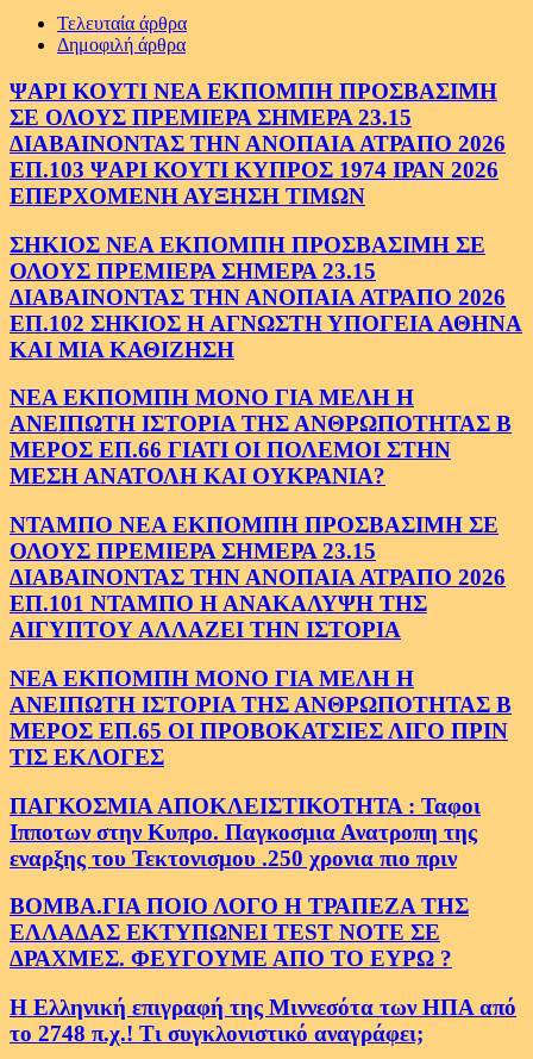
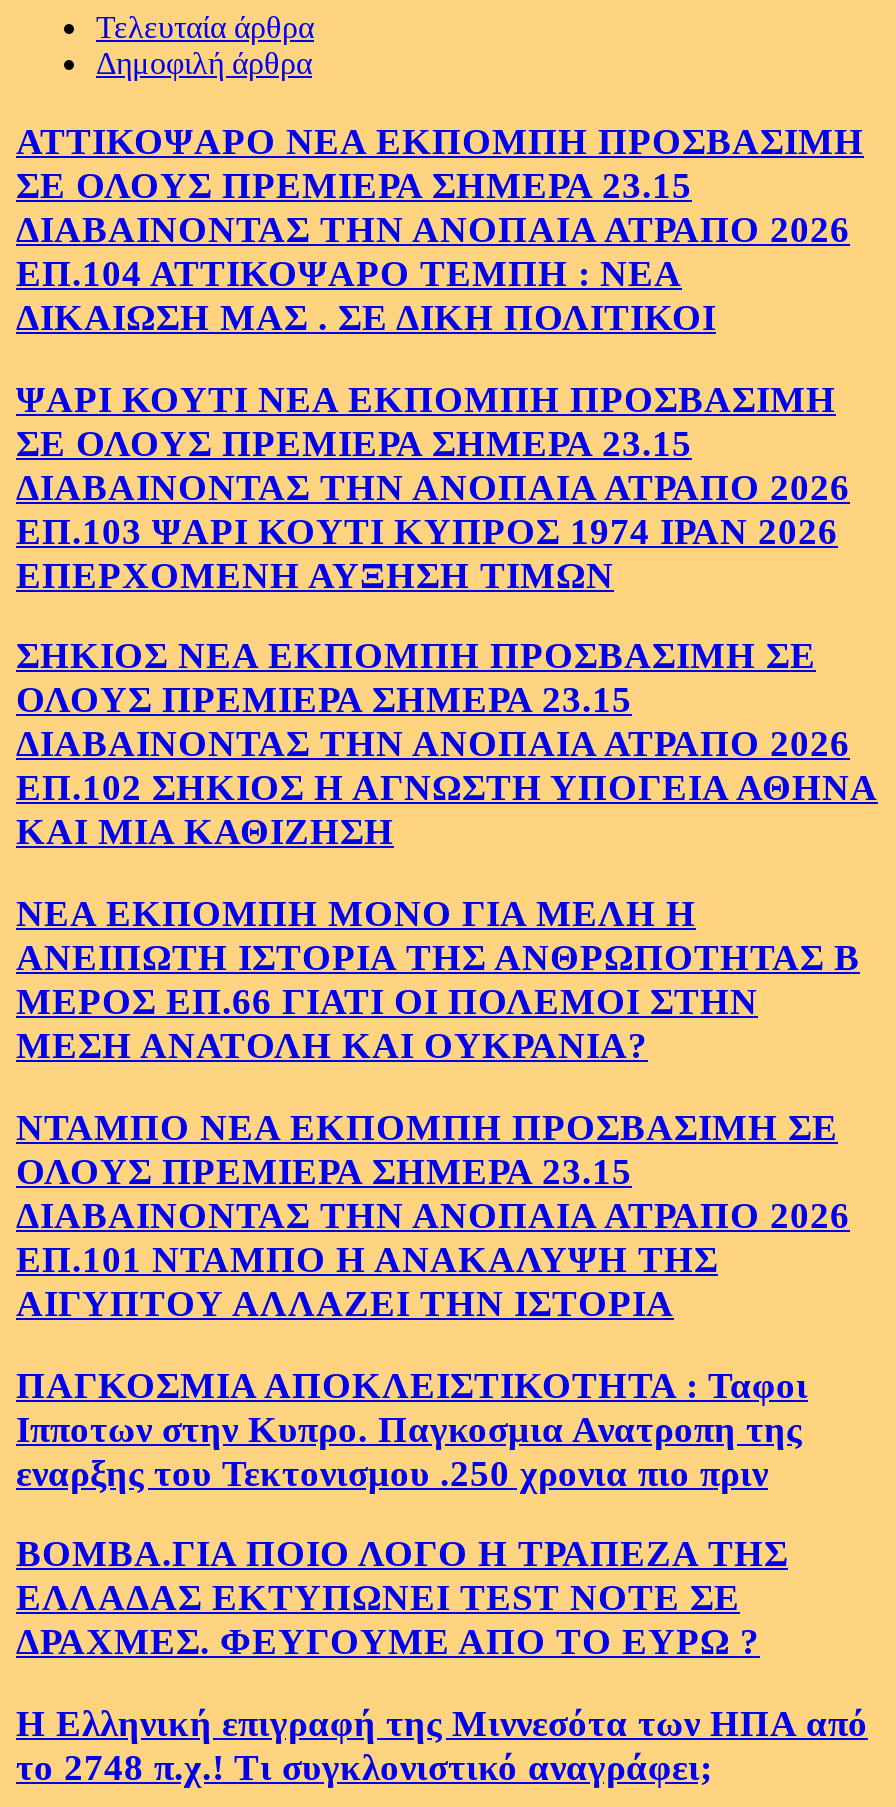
none -> [16,120,864,338] ΑΤΤΙΚΟΨΑΡΟ ΝΕΑ ΕΚΠΟΜΠΗ ΠΡΟΣΒΑΣΙΜΗ | ΣΕ ΟΛΟΥΣ ΠΡΕΜΙΕΡΑ ΣΗΜΕΡΑ 23.15 | ΔΙΑΒΑΙΝΟΝΤΑΣ ΤΗΝ ΑΝΟΠΑΙΑ ΑΤΡΑΠΟ 2026 | ΕΠ.104 ΑΤΤΙΚΟΨΑΡΟ ΤΕΜΠΗ : ΝΕΑ | ΔΙΚΑΙΩΣΗ ΜΑΣ . ΣΕ ΔΙΚΗ ΠΟΛΙΤΙΚΟΙ
moved [10,79,522,642] -> [16,377,878,1324]: ΨΑΡΙ ΚΟΥΤΙ ΝΕΑ ΕΚΠΟΜΠΗ ΠΡΟΣΒΑΣΙΜΗ | ΣΕ ΟΛΟΥΣ ΠΡΕΜΙΕΡΑ ΣΗΜΕΡΑ 23.15 | ΔΙΑΒΑΙΝΟΝΤΑΣ ΤΗΝ ΑΝΟΠΑΙΑ ΑΤΡΑΠΟ 2026 | ... | ΕΠ.101 ΝΤΑΜΠΟ Η ΑΝΑΚΑΛΥΨΗ ΤΗΣ | ΑΙΓΥΠΤΟΥ ΑΛΛΑΖΕΙ ΤΗΝ ΙΣΤΟΡΙΑ
[10,666,512,769] ΝΕΑ ΕΚΠΟΜΠΗ ΜΟΝΟ ΓΙΑ ΜΕΛΗ Η | ΑΝΕΙΠΩΤΗ ΙΣΤΟΡΙΑ ΤΗΣ ΑΝΘΡΩΠΟΤΗΤΑΣ Β | ΜΕΡΟΣ ΕΠ.65 ΟΙ ΠΡΟΒΟΚΑΤΣΙΕΣ ΛΙΓΟ ΠΡΙΝ | ΤΙΣ ΕΚΛΟΓΕΣ -> none

